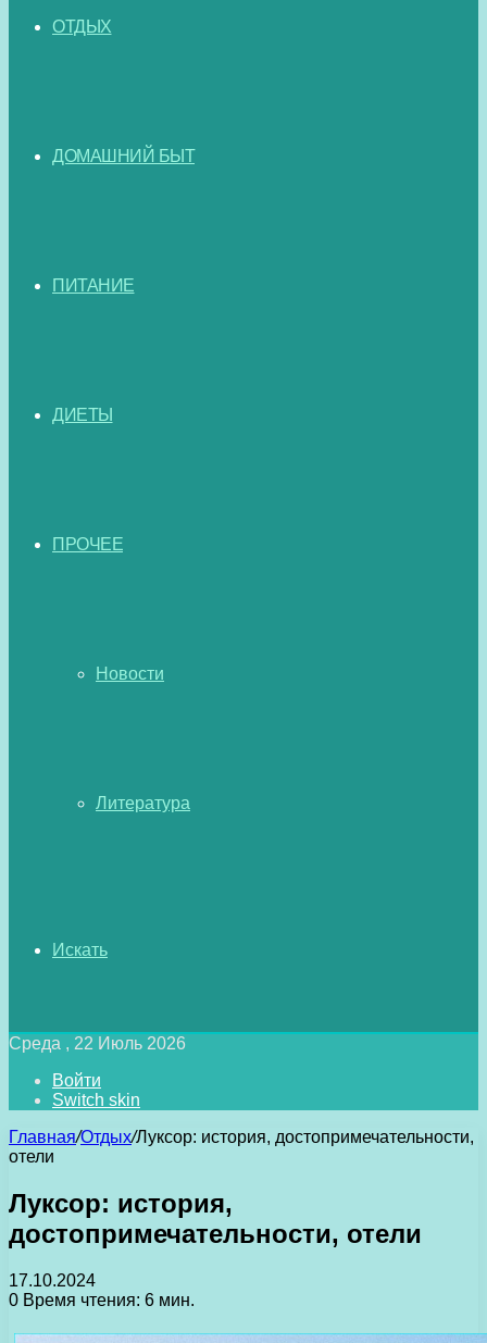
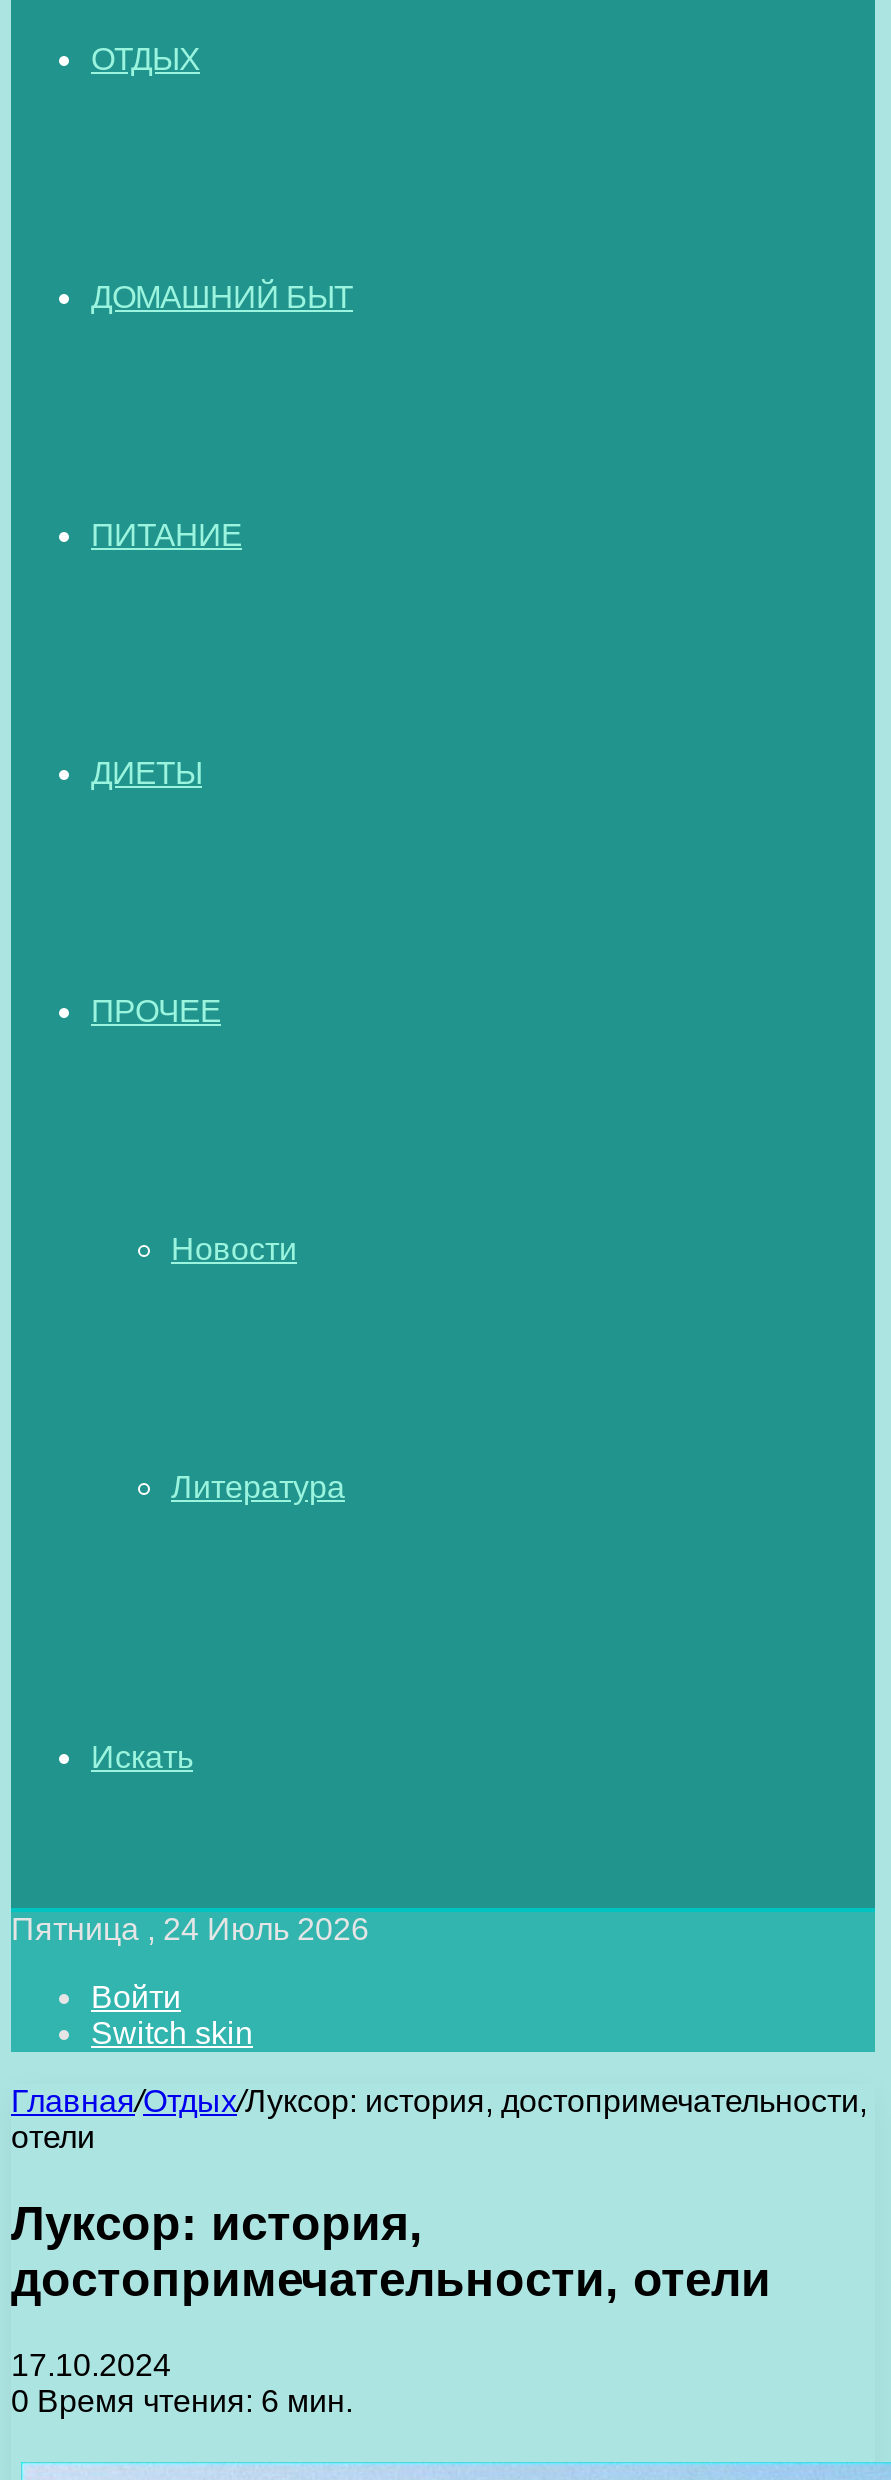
[9,1034,186,1053] Среда , 22 Июль 2026 -> [11,1912,369,1946] Пятница , 24 Июль 2026

